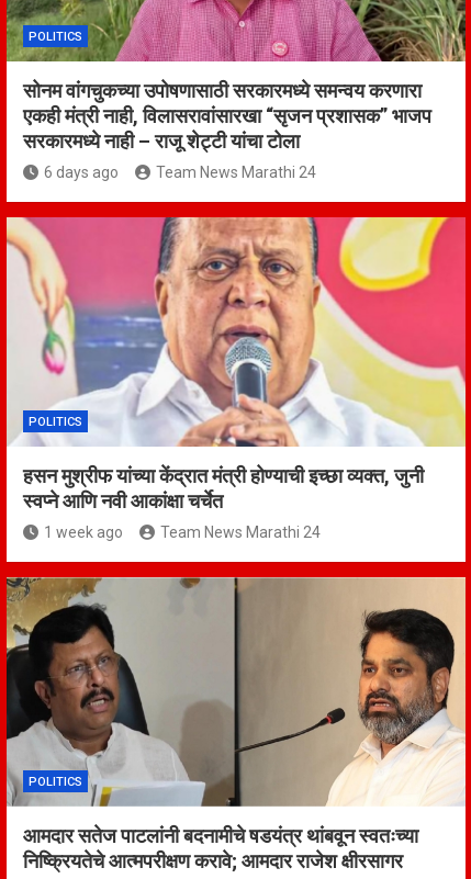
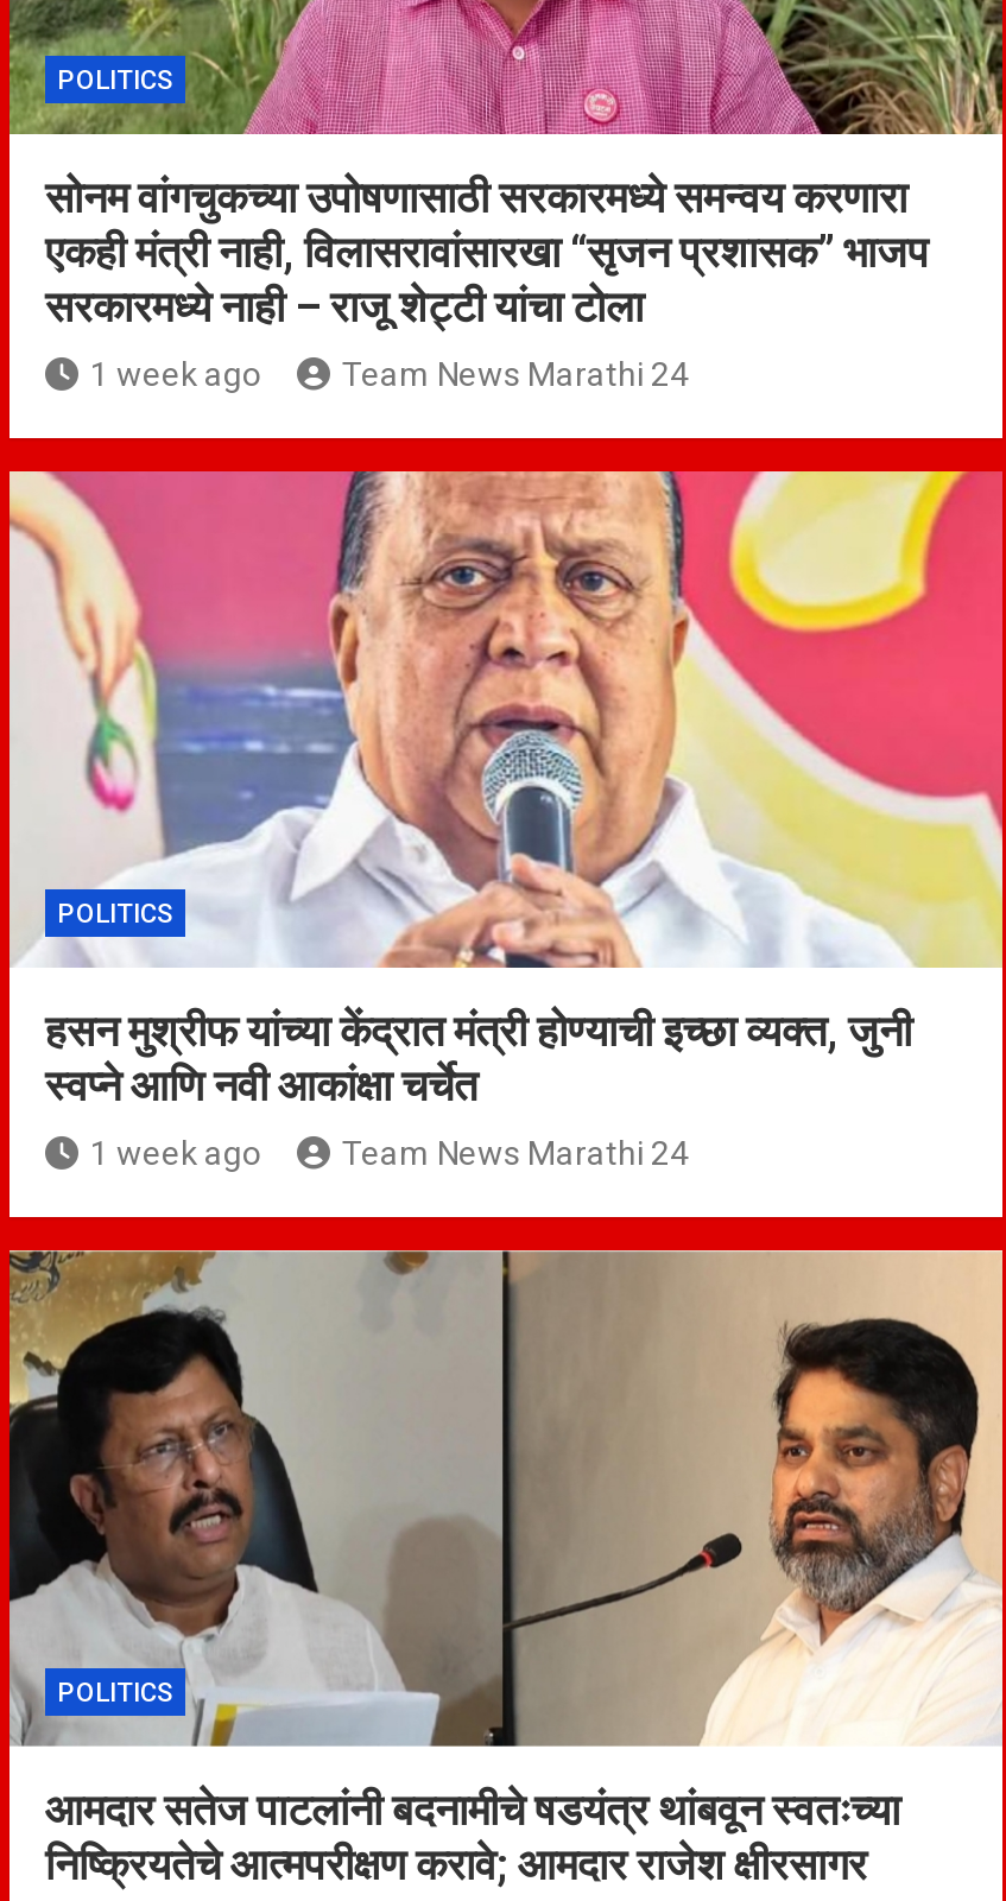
[44,164,119,182] 6 days ago -> [90,355,261,393] 1 week ago

